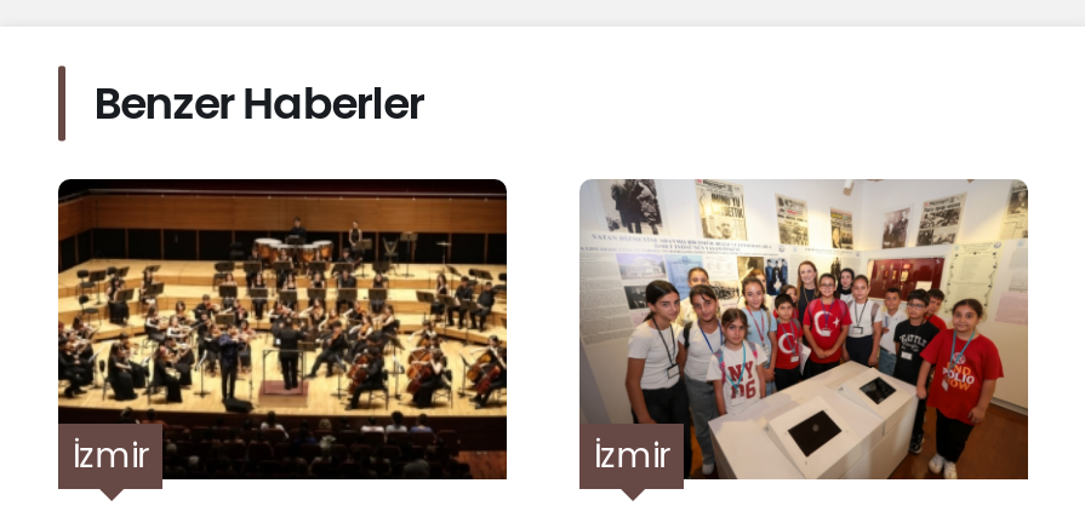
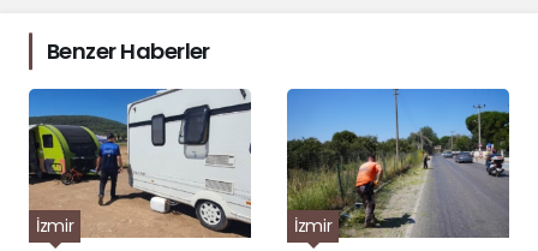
[56,177,509,482] [image] -> [28,88,252,239] [image]
[577,177,1030,482] [image] -> [286,88,510,239] [image]

